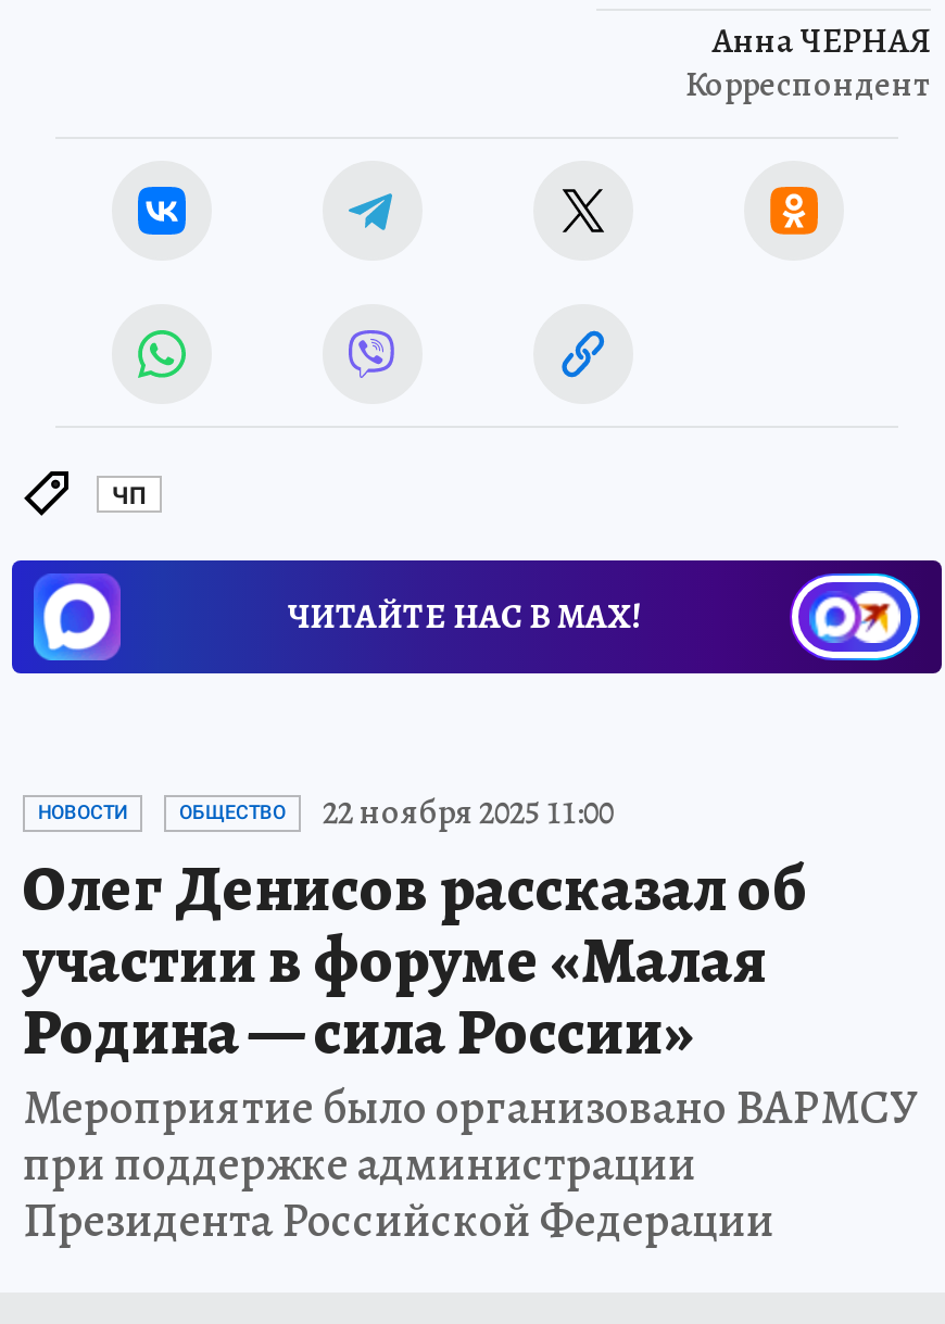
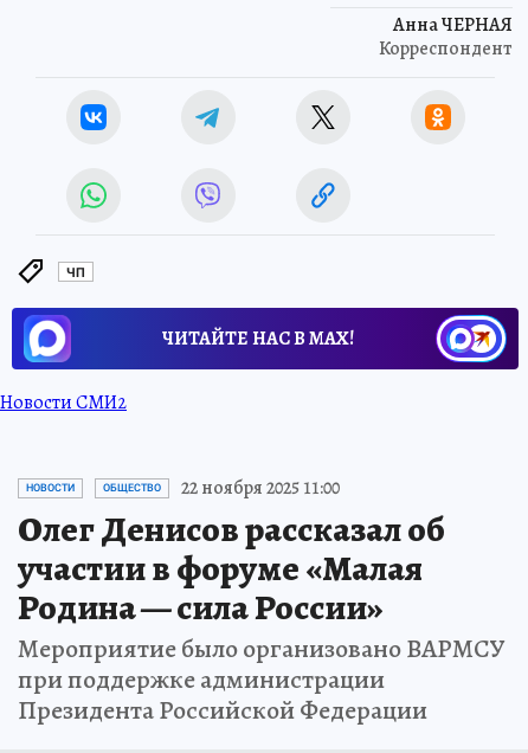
none -> [0,390,127,416] Новости СМИ2

